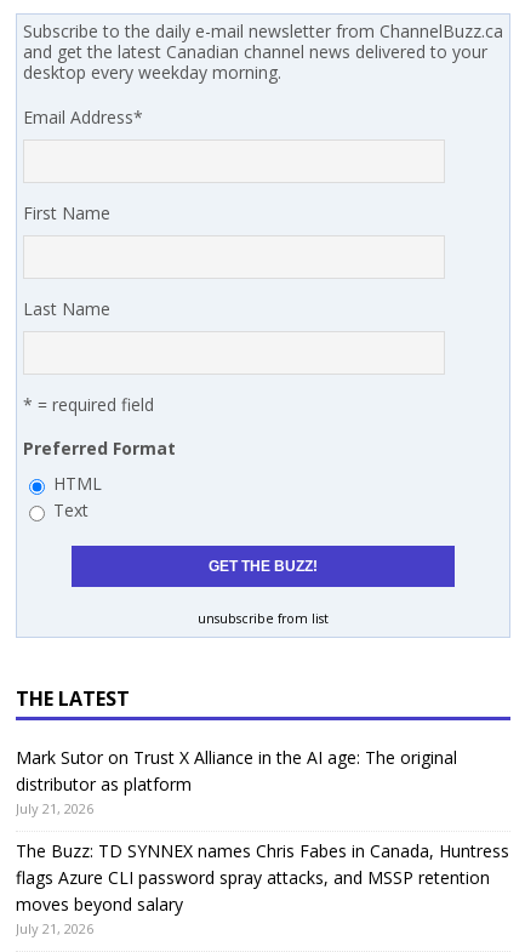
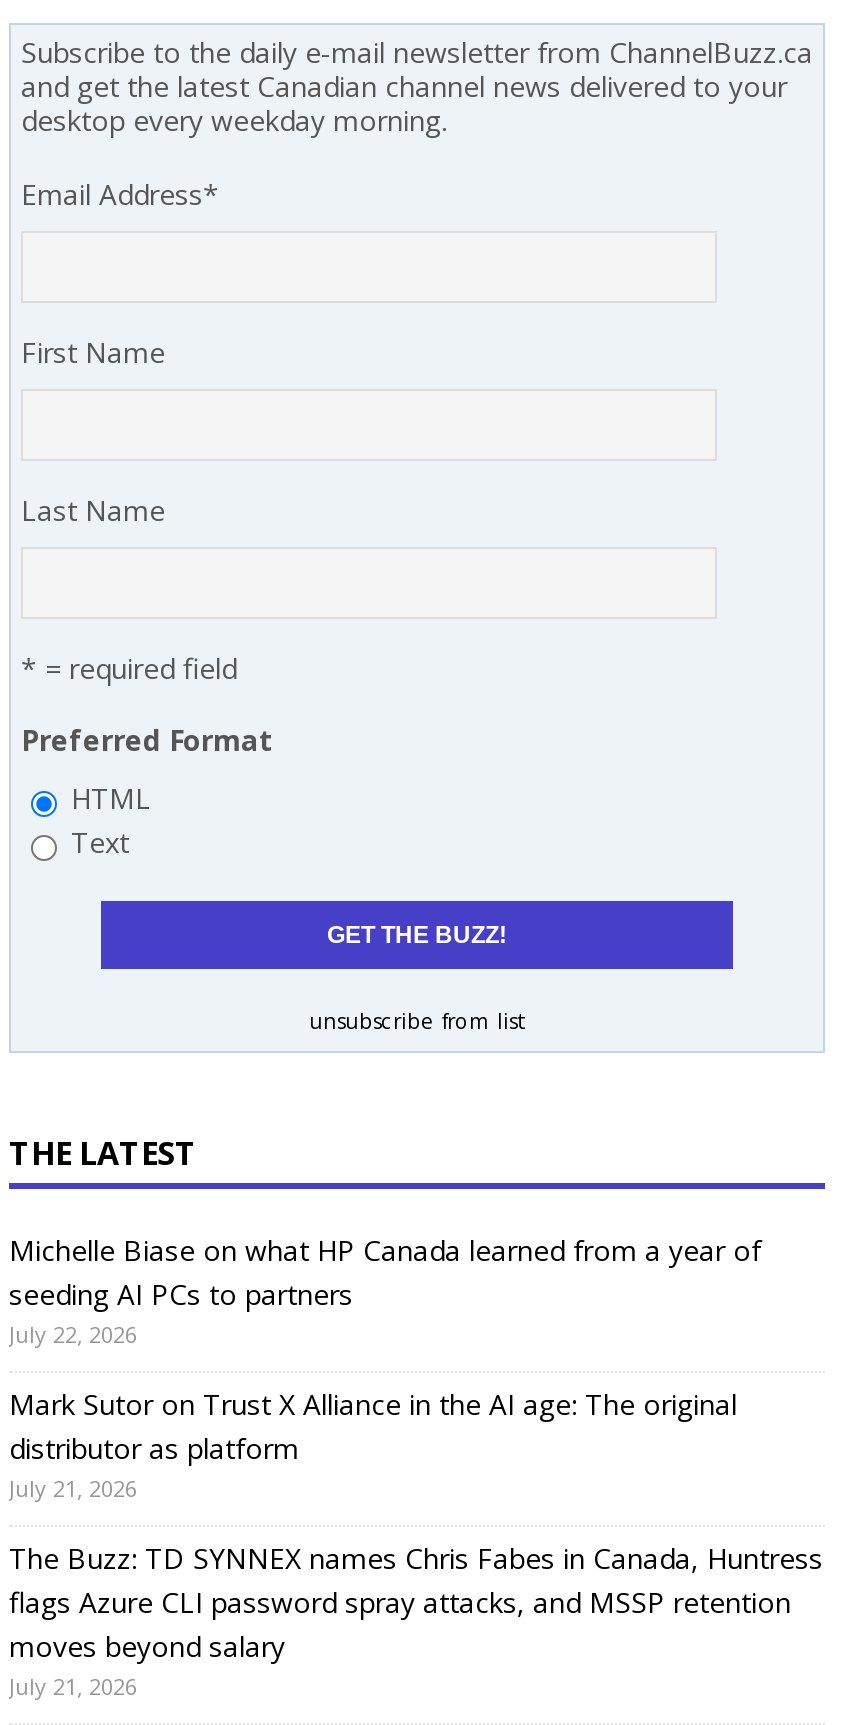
none -> [9,1231,761,1349] Michelle Biase on what HP Canada learned from a year of | seeding AI PCs to partners | July 22, 2026

